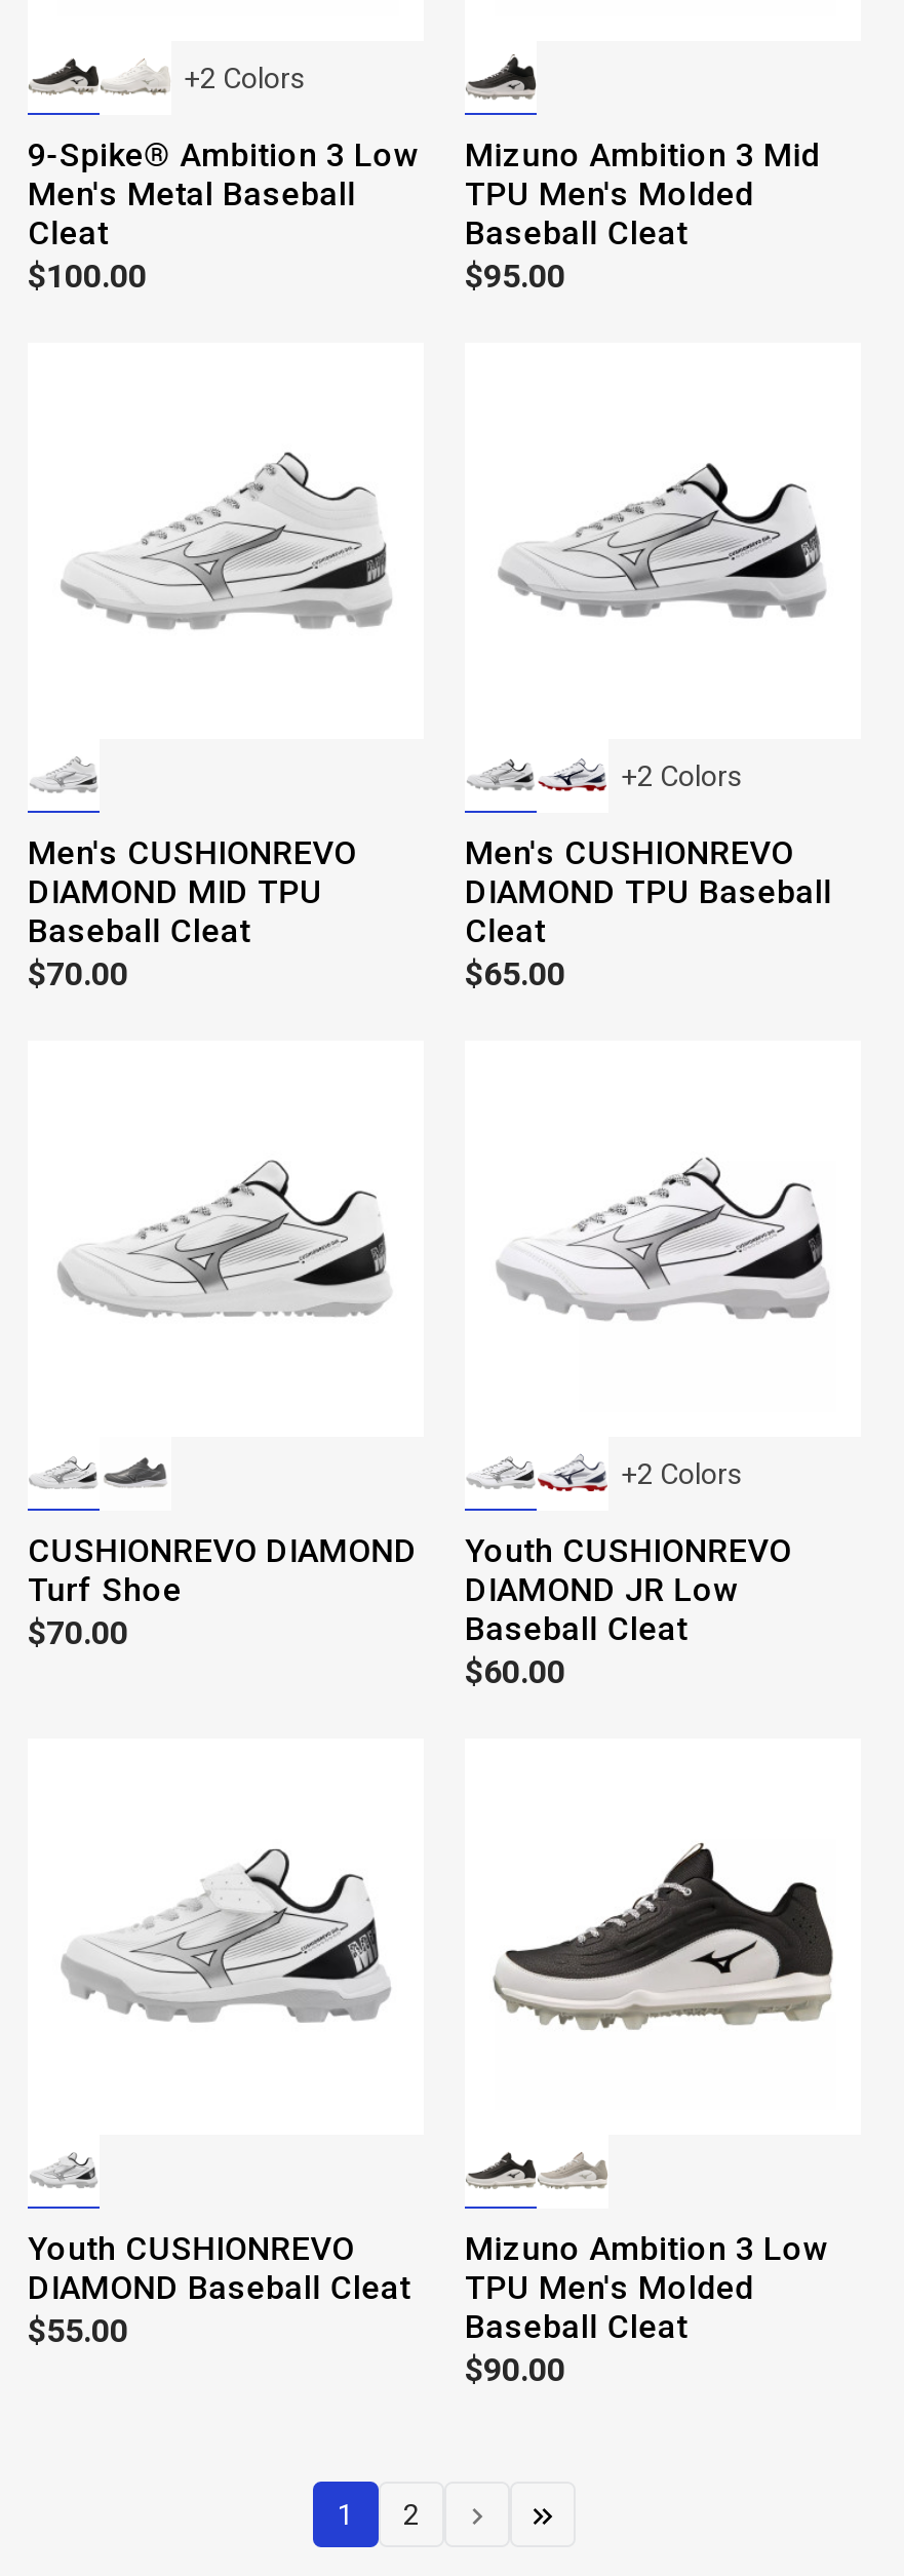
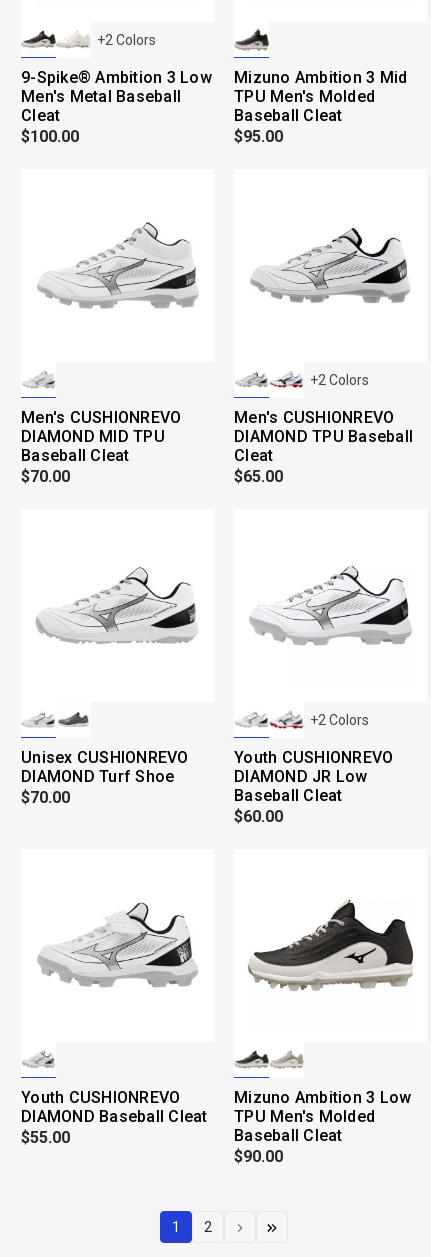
[28,1531,417,1609] CUSHIONREVO DIAMOND | Turf Shoe -> [21,748,188,786] Unisex CUSHIONREVO | DIAMOND Turf Shoe

